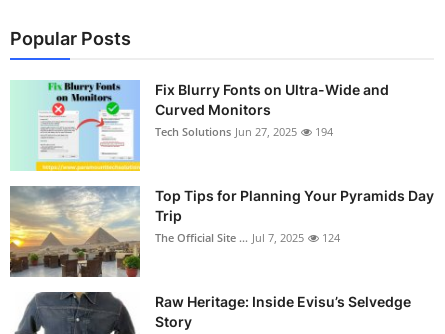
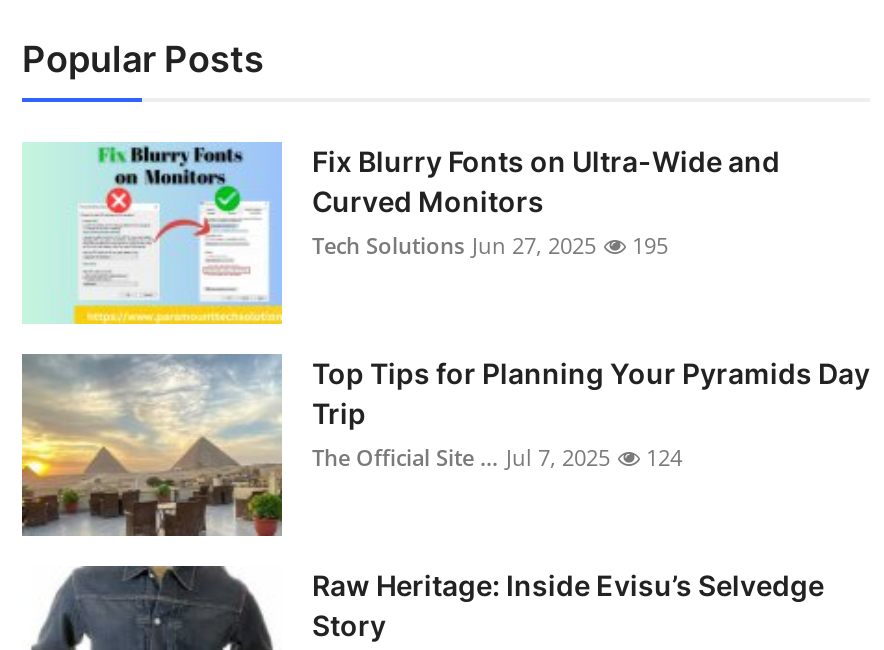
[155,124,333,139] Tech Solutions Jun 27, 2025 194 -> [312,230,668,260] Tech Solutions Jun 27, 2025 195

